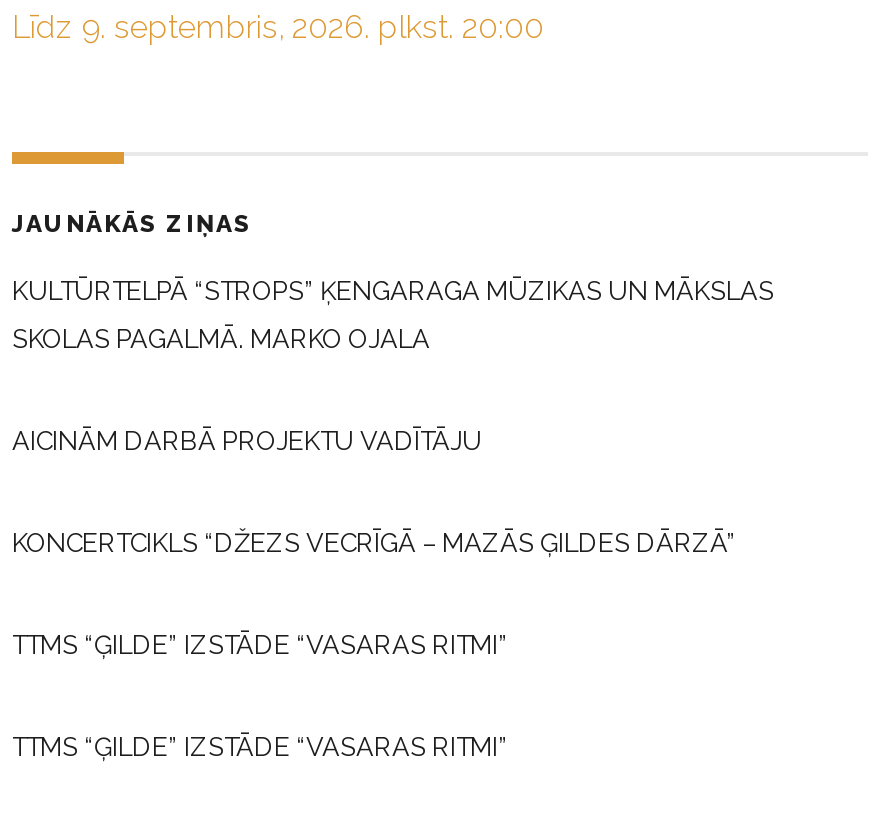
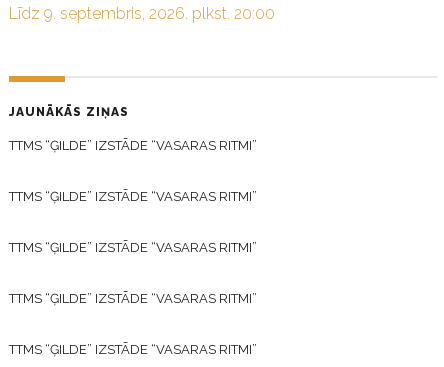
[12,276,774,558] KULTŪRTELPĀ “STROPS” ĶENGARAGA MŪZIKAS UN MĀKSLAS | SKOLAS PAGALMĀ. MARKO OJALA | AICINĀM DARBĀ PROJEKTU VADĪTĀJU | KONCERTCIKLS “DŽEZS VECRĪGĀ – MAZĀS ĢILDES DĀRZĀ” -> [9,138,257,255] TTMS “ĢILDE” IZSTĀDE “VASARAS RITMI” | TTMS “ĢILDE” IZSTĀDE “VASARAS RITMI” | TTMS “ĢILDE” IZSTĀDE “VASARAS RITMI”

